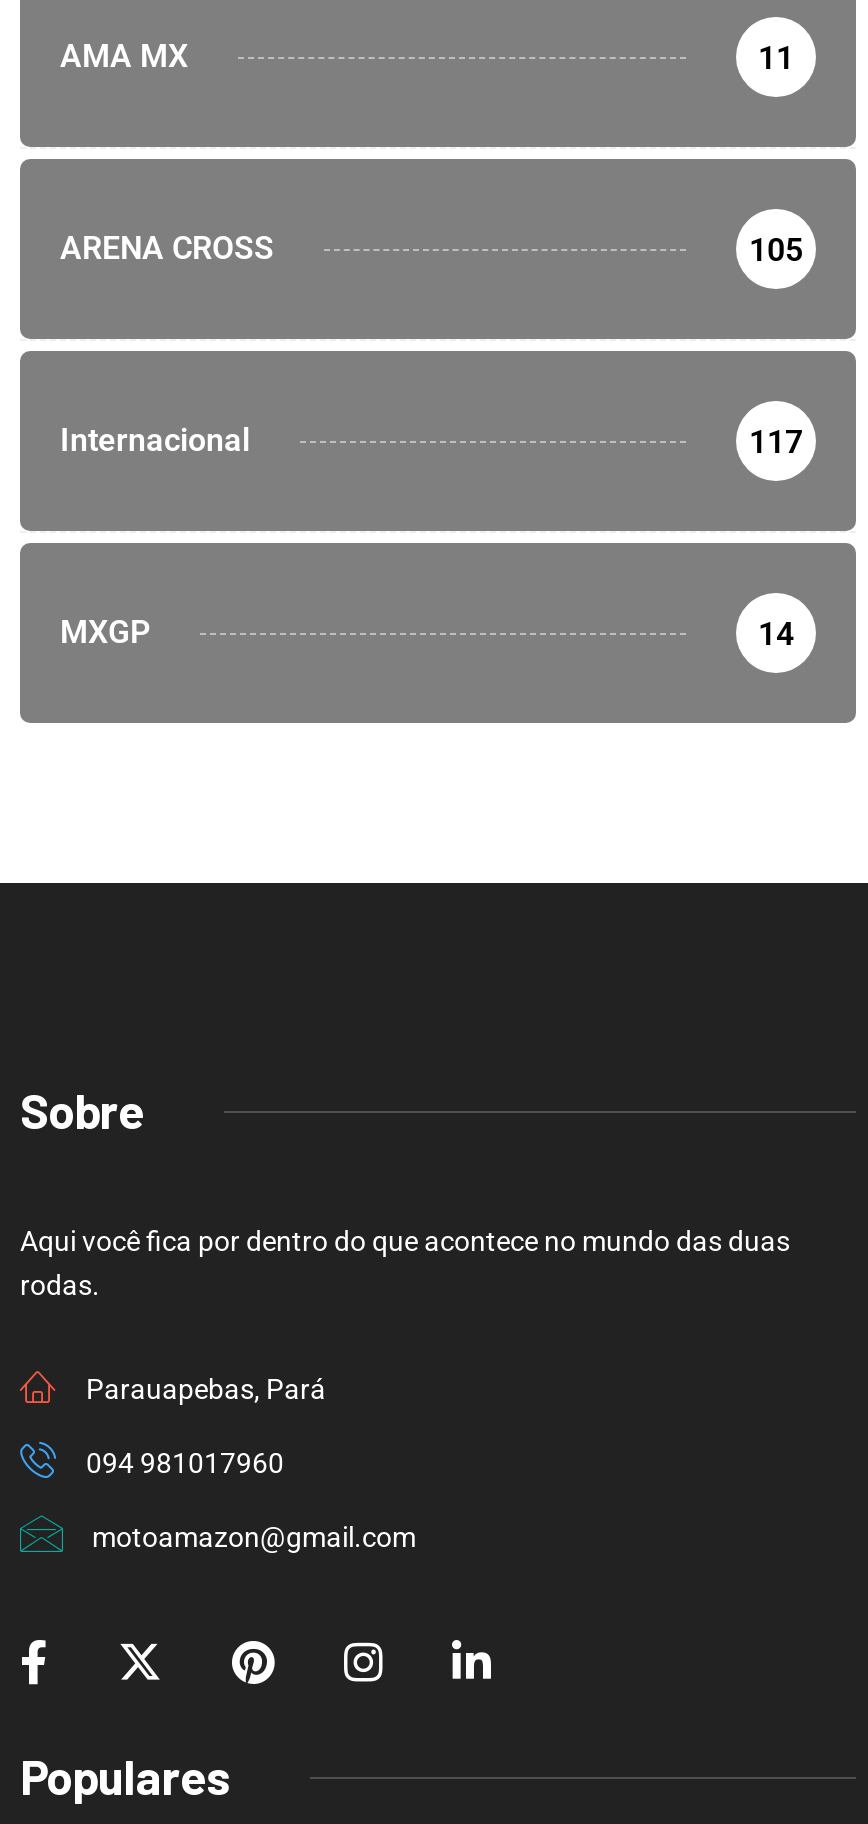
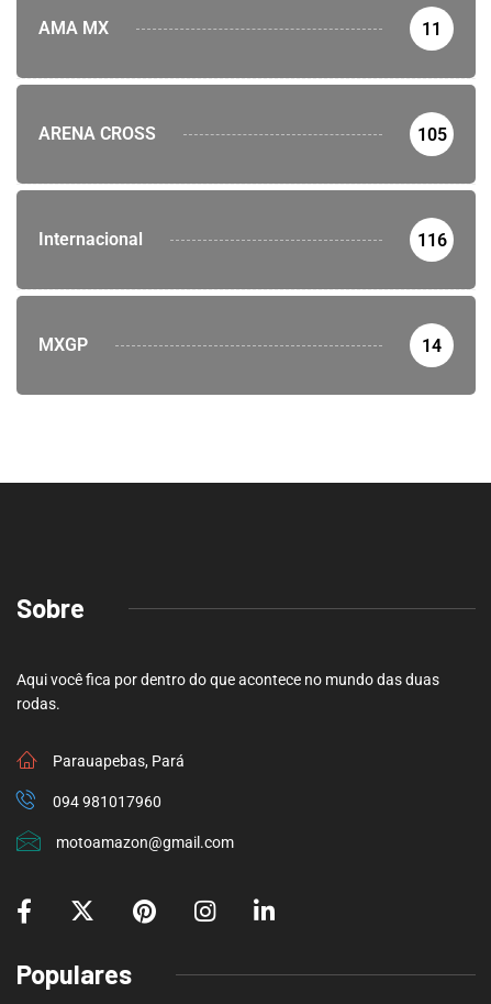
[749,424,803,462] 117 -> [417,230,447,251] 116

